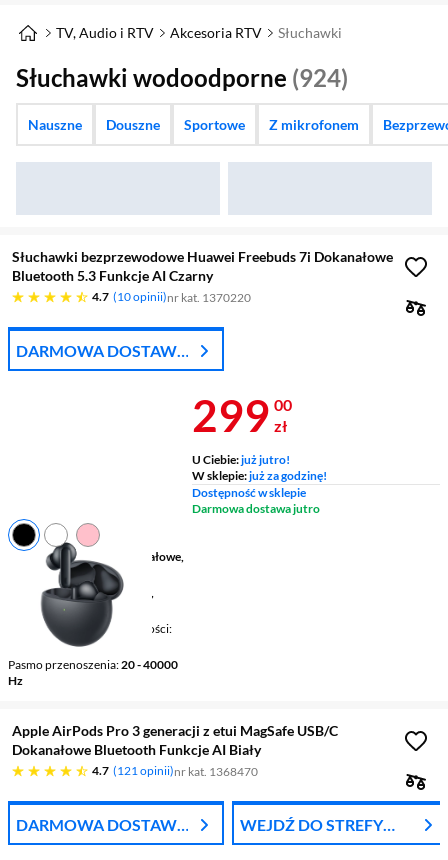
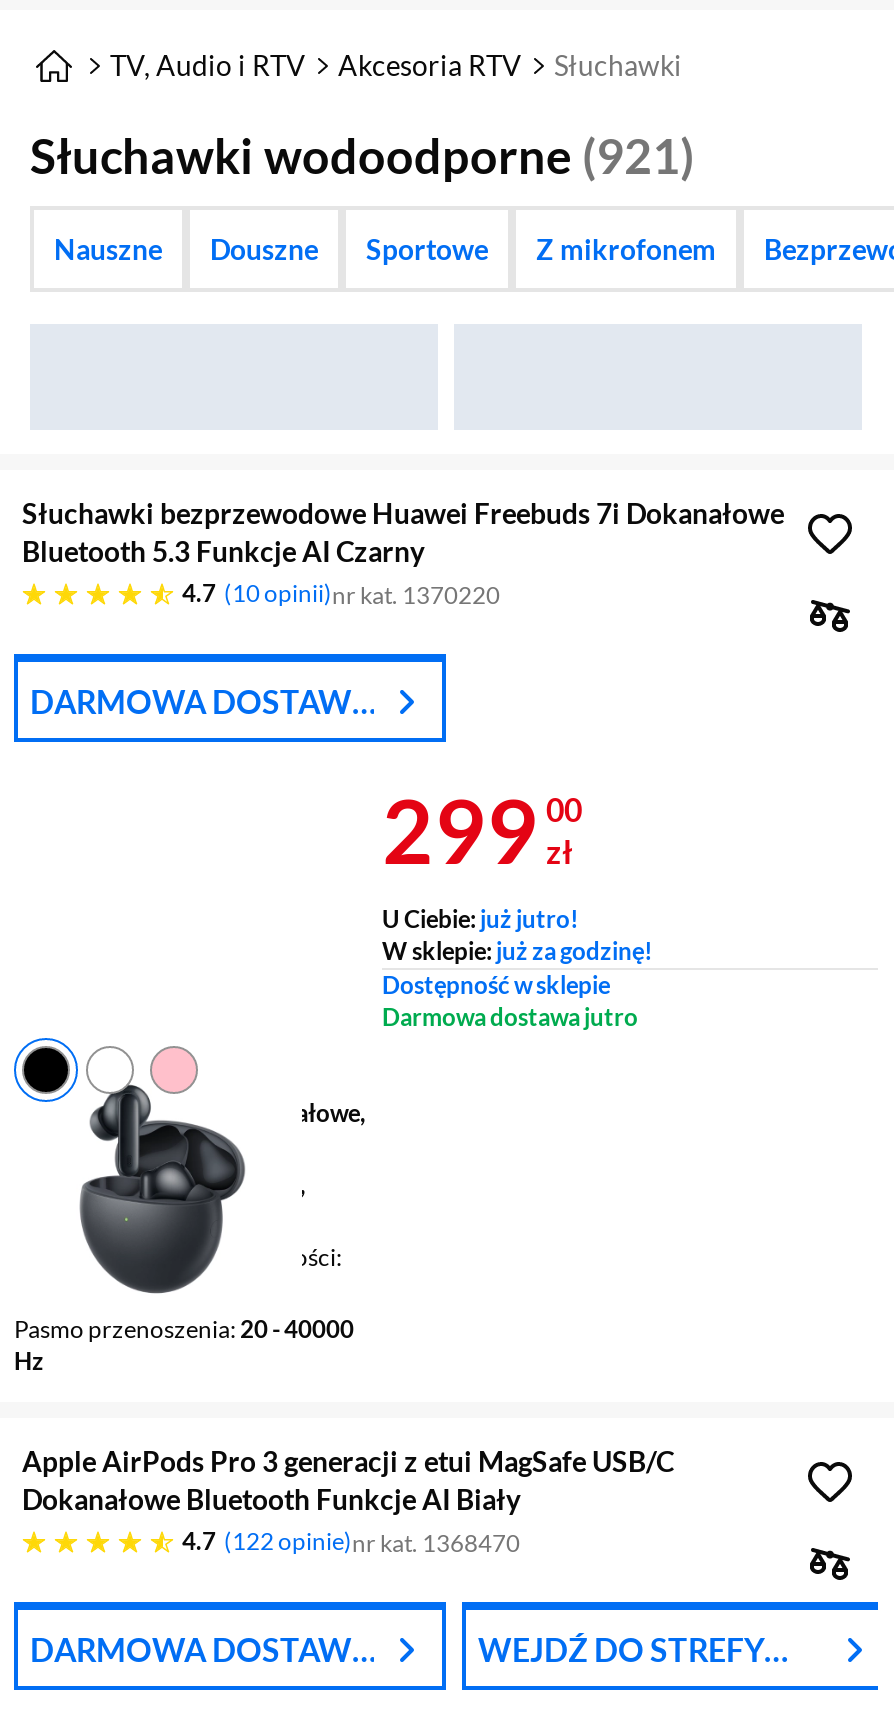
[16,62,348,91] Słuchawki wodoodporne (924) -> [30,125,694,183] Słuchawki wodoodporne (921)
[117,762,258,778] 121 opinii nr kat. 1368470 -> [232,1525,520,1557] 122 opinie nr kat. 1368470

